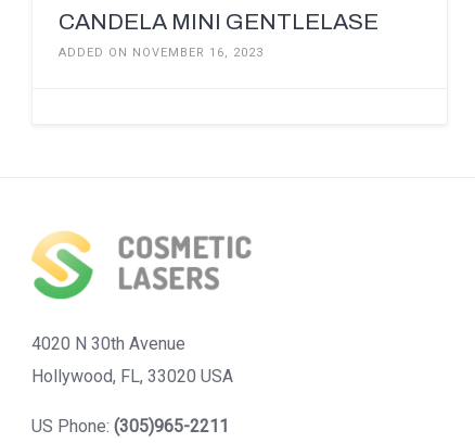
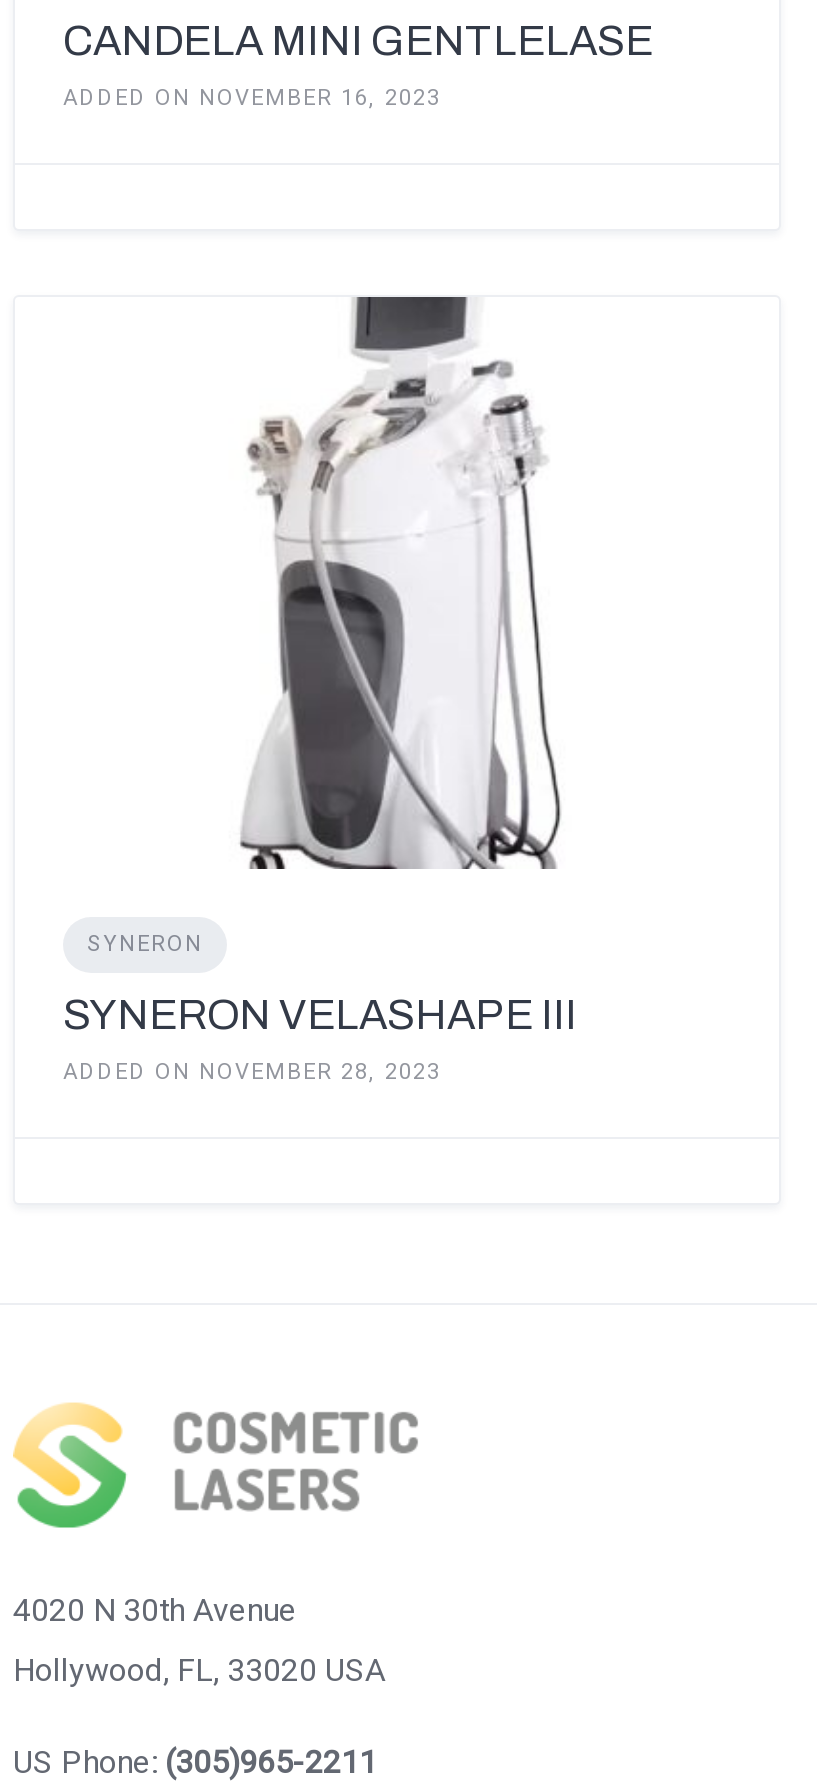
none -> [63,294,577,1086] [image] | SYNERON | SYNERON VELASHAPE III | ADDED ON NOVEMBER 28, 2023

